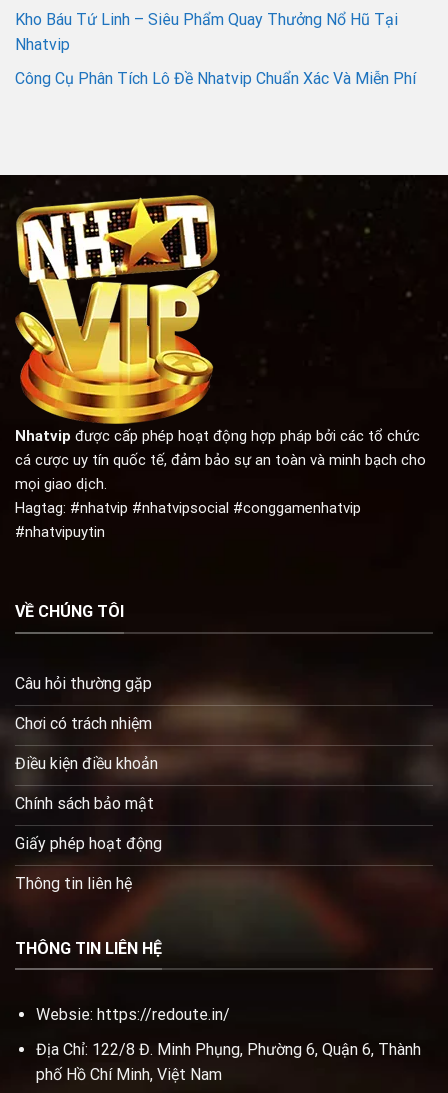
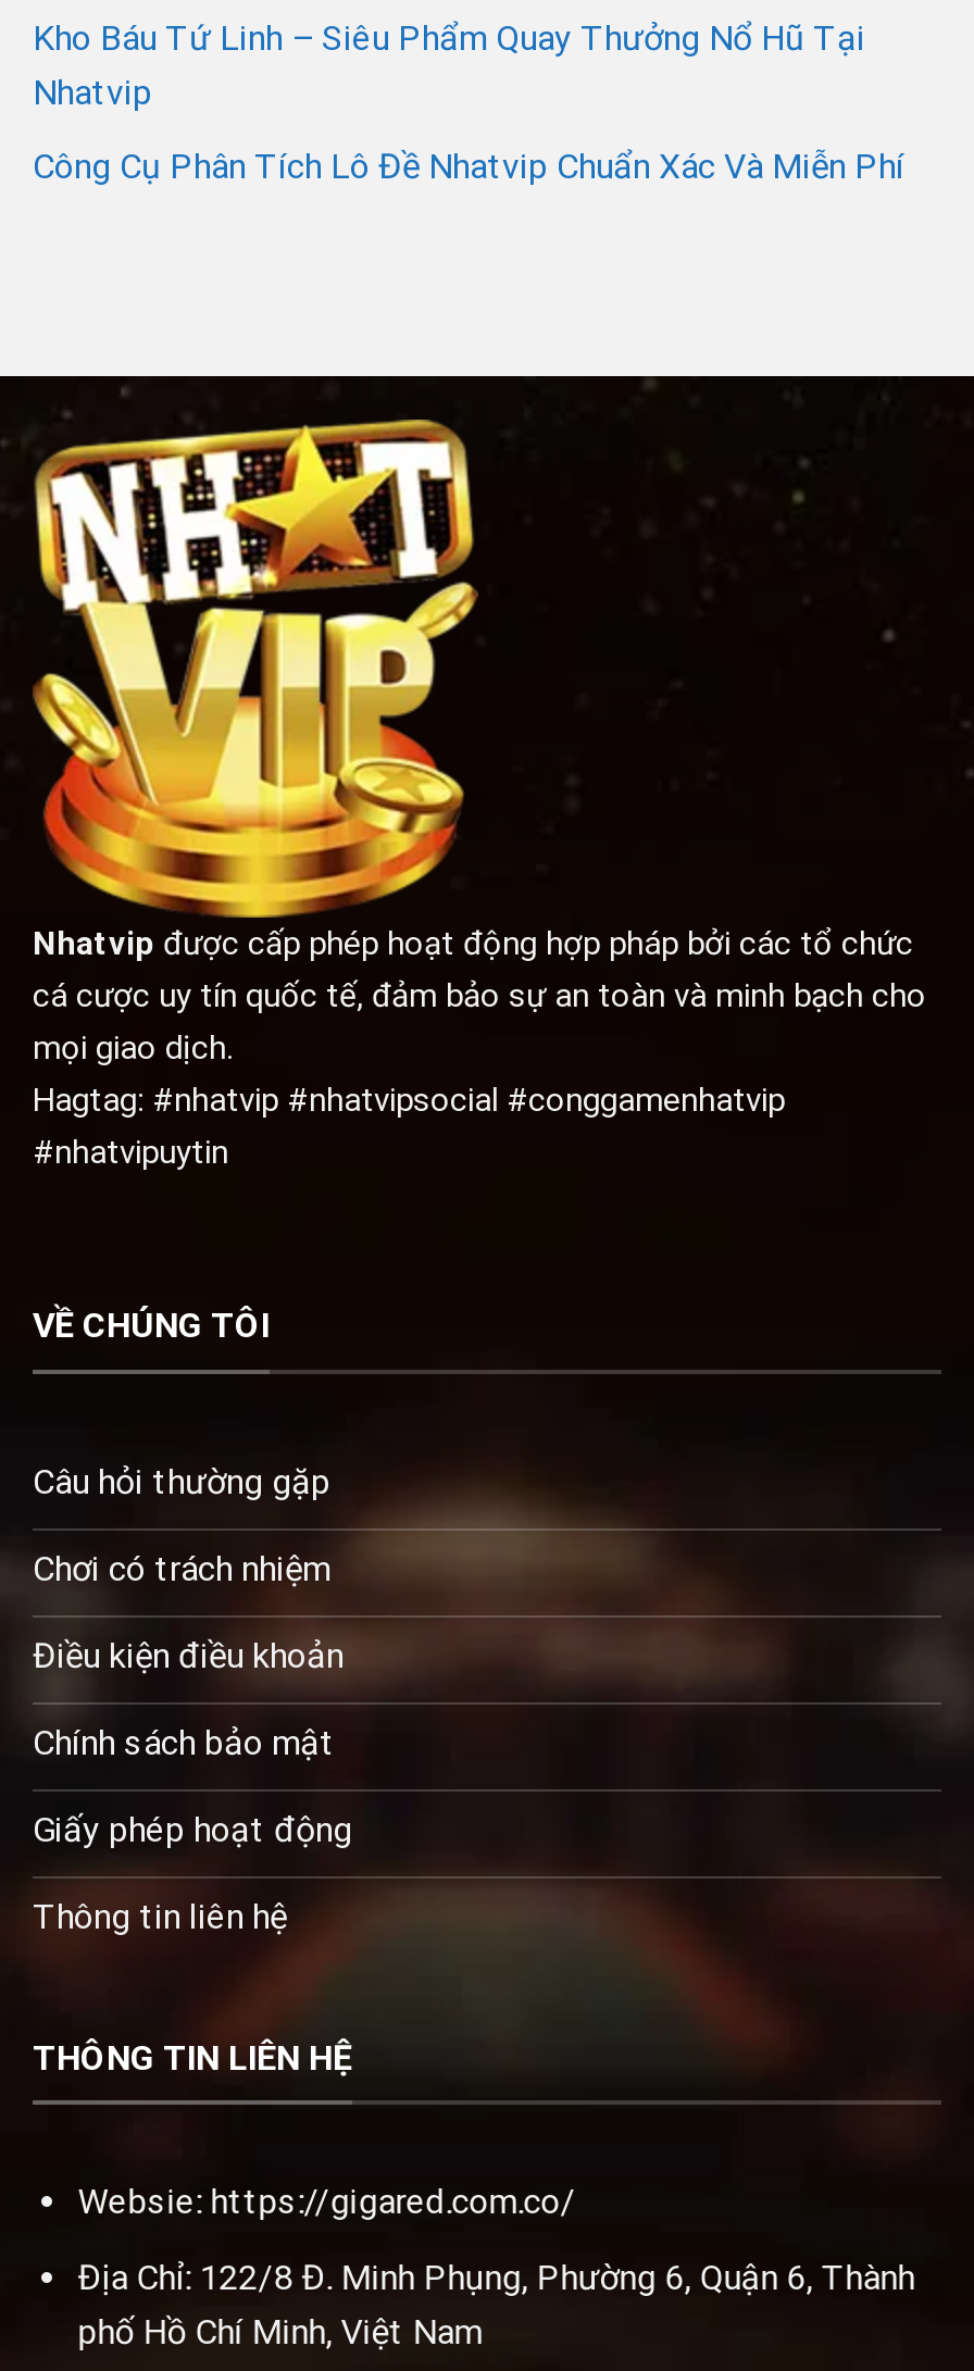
[36,1005,230,1024] Websie: https://redoute.in/ -> [78,2181,576,2223] Websie: https://gigared.com.co/

